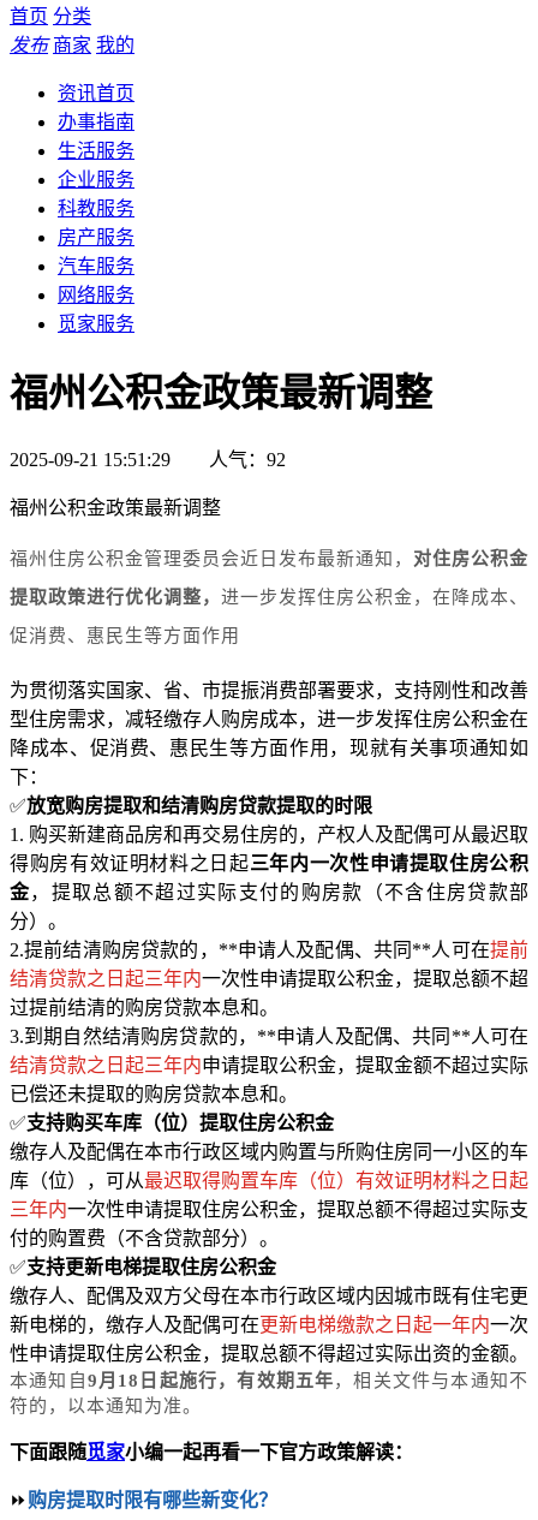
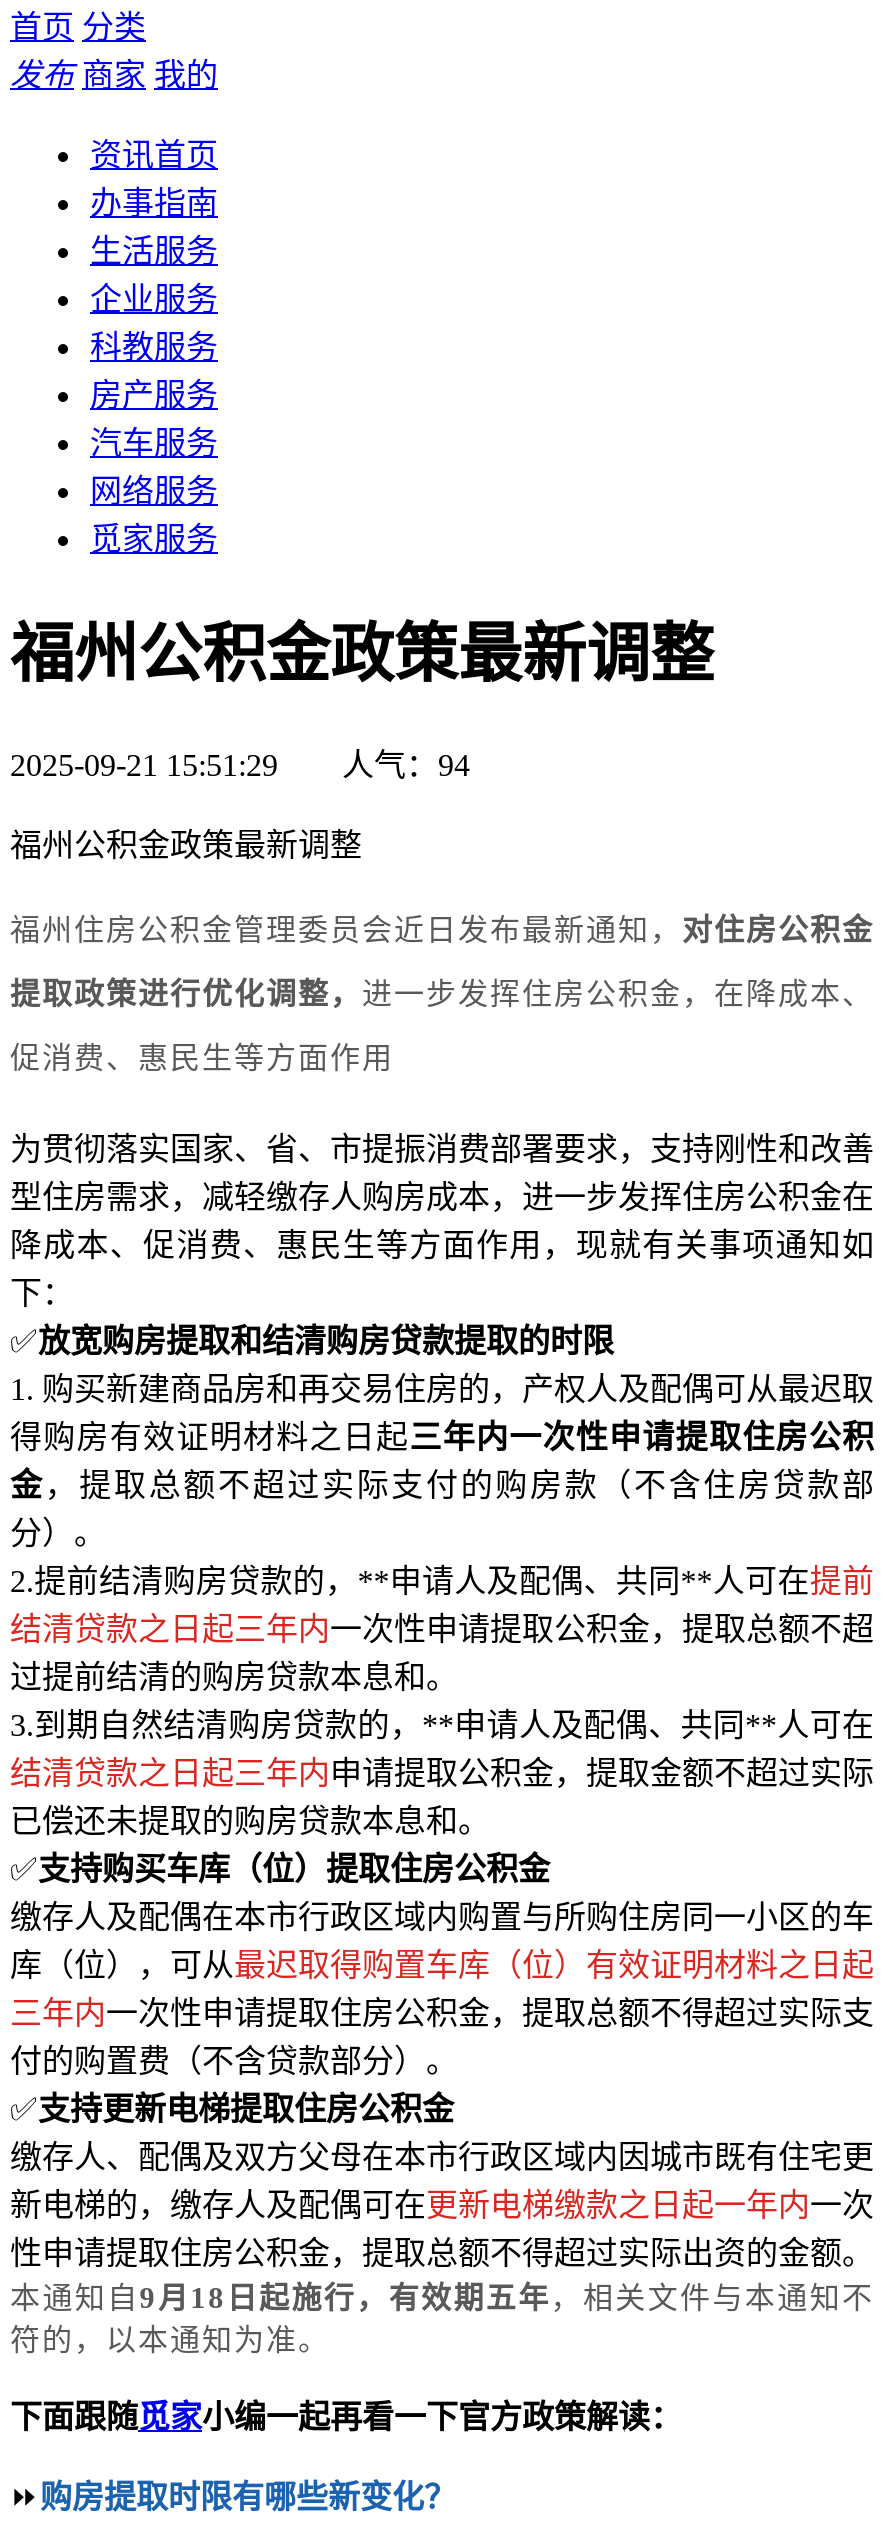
[10,449,286,470] 2025-09-21 15:51:29 人气：92 -> [10,748,470,782] 2025-09-21 15:51:29 人气：94

